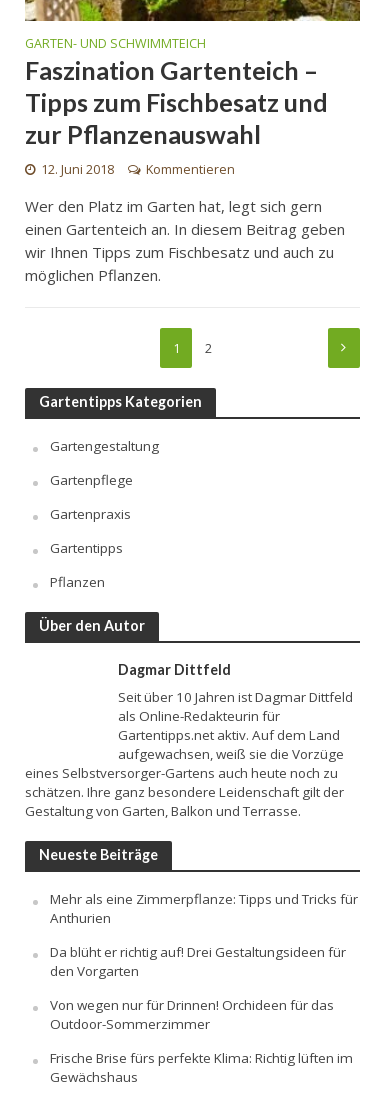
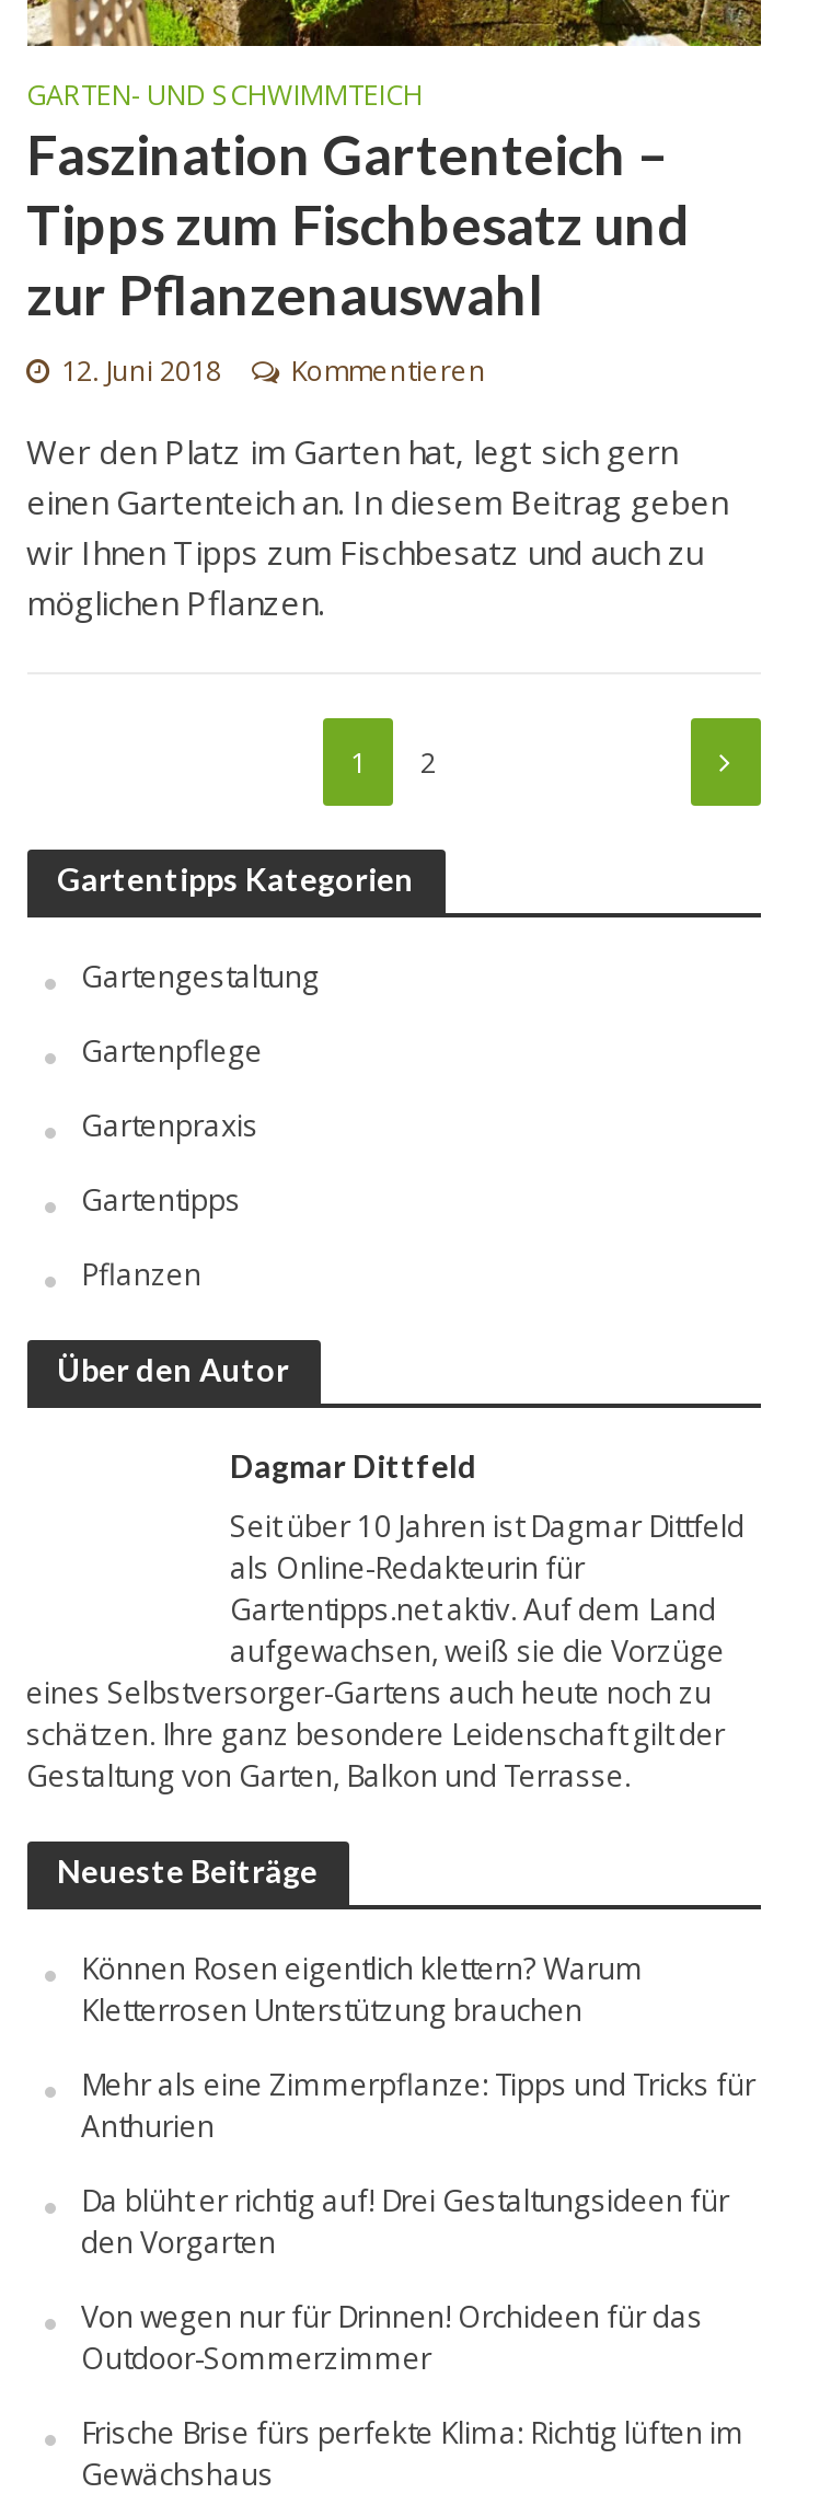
none -> [81,1948,644,2029] Können Rosen eigentlich klettern? Warum | Kletterrosen Unterstützung brauchen

